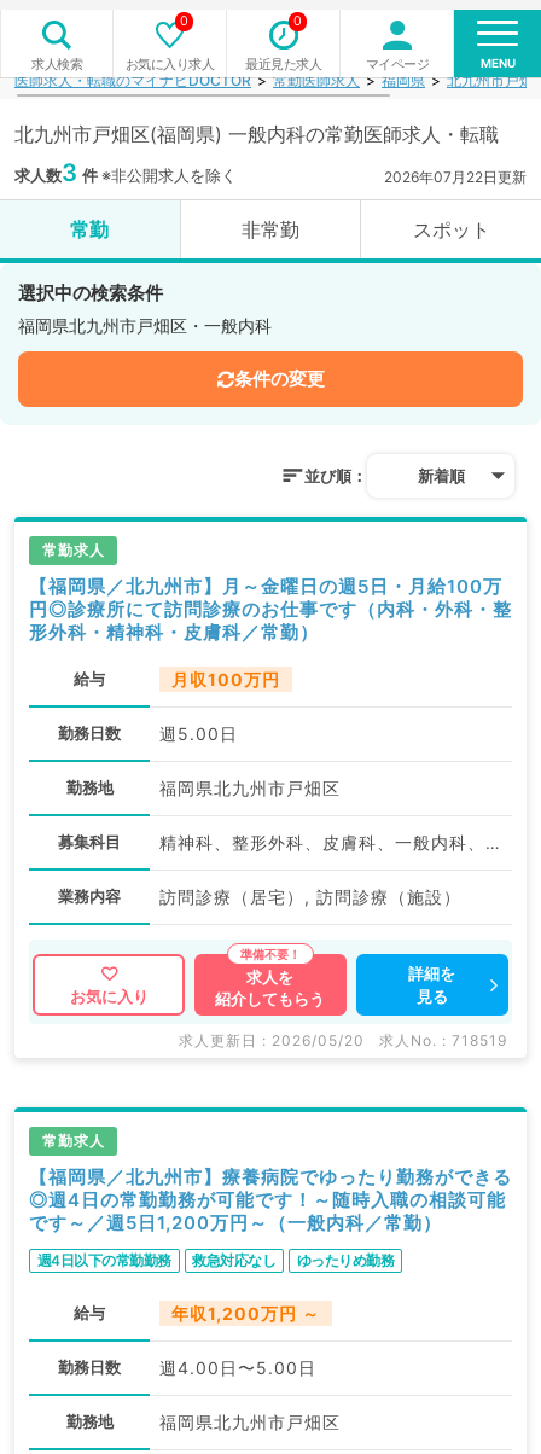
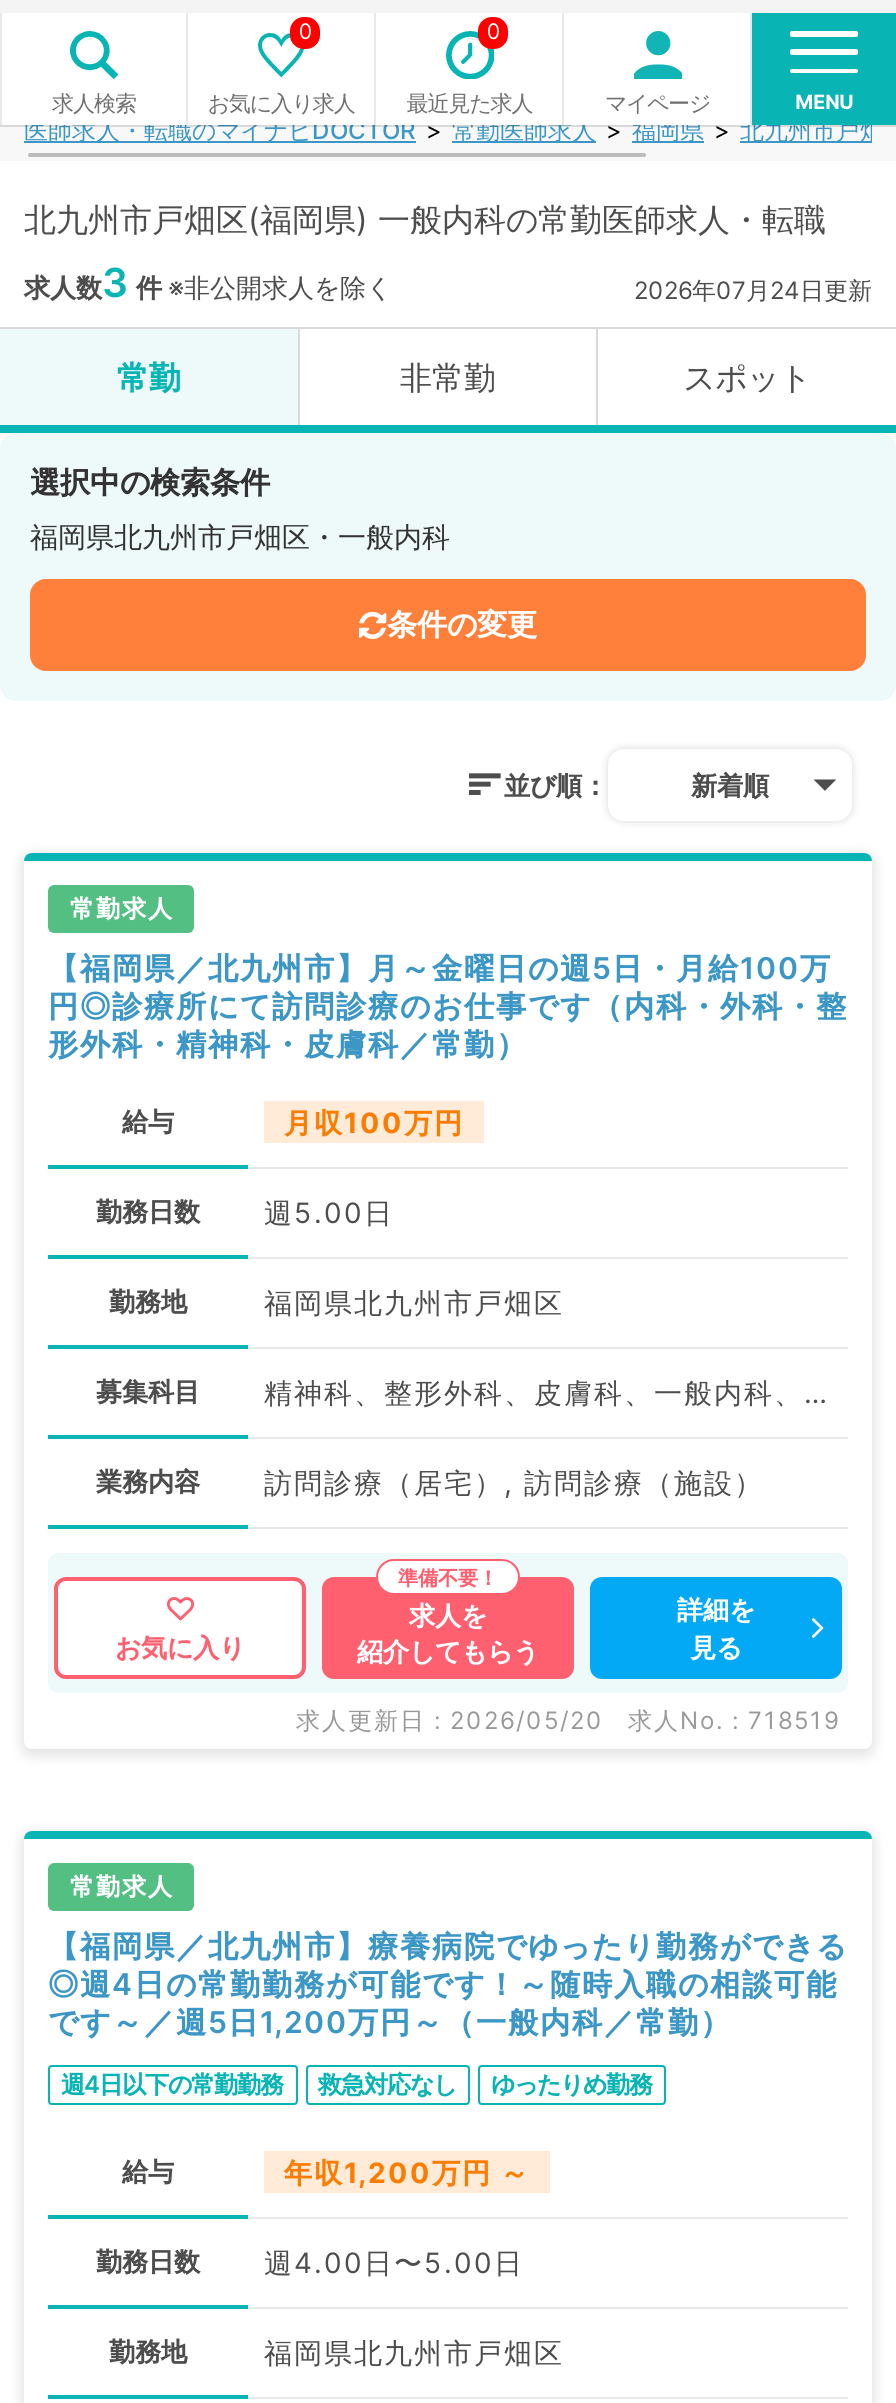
[384,168,527,186] 2026年07月22日更新 -> [634,275,872,305] 2026年07月24日更新

